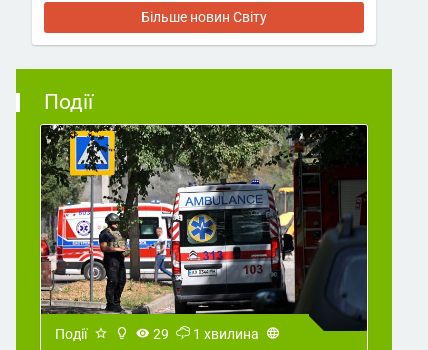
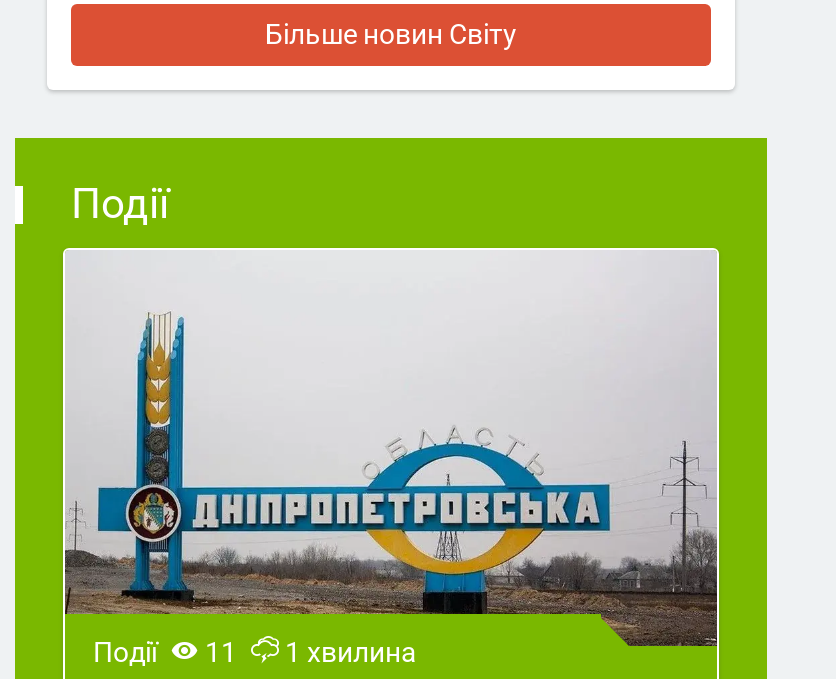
[40,124,368,342] [image] | 29 -> [63,248,719,668] [image] | 11

